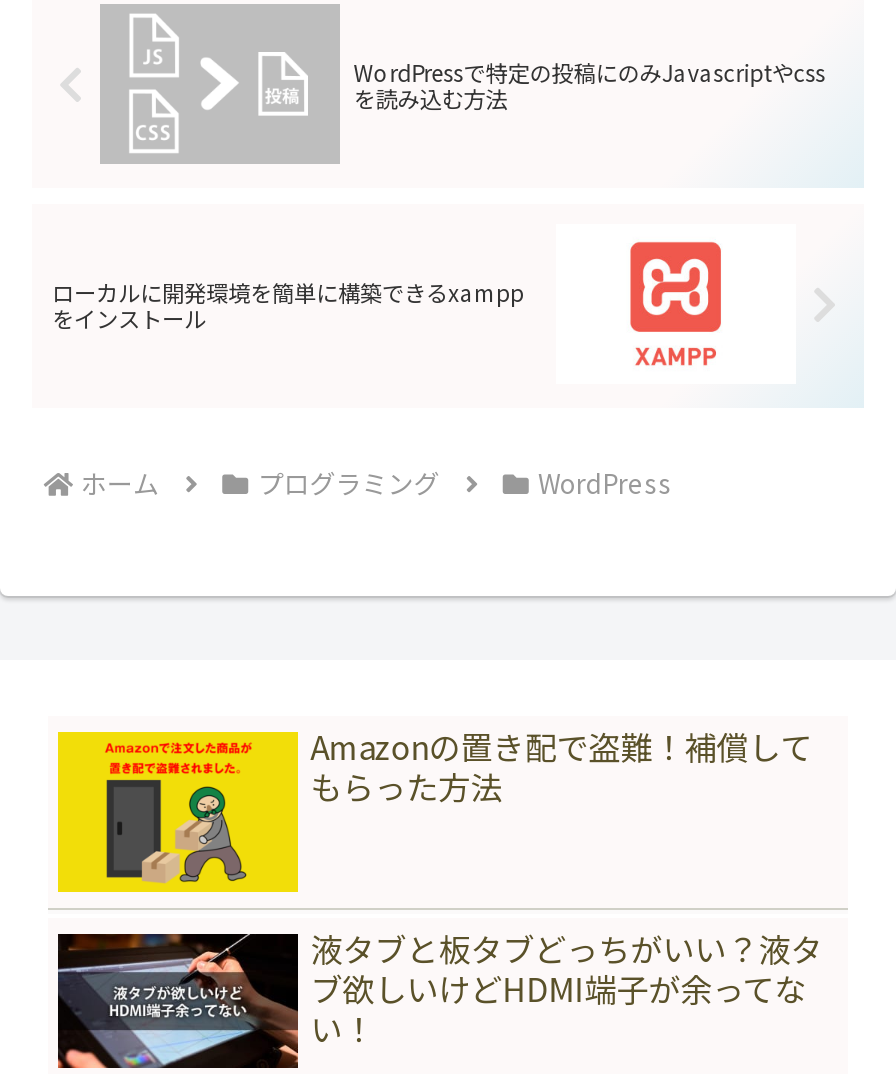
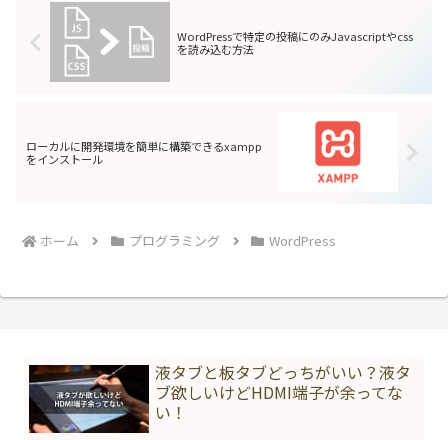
[56,721,812,894] [image] | Amazonの置き配で盗難！補償して | もらった方法 -> none

